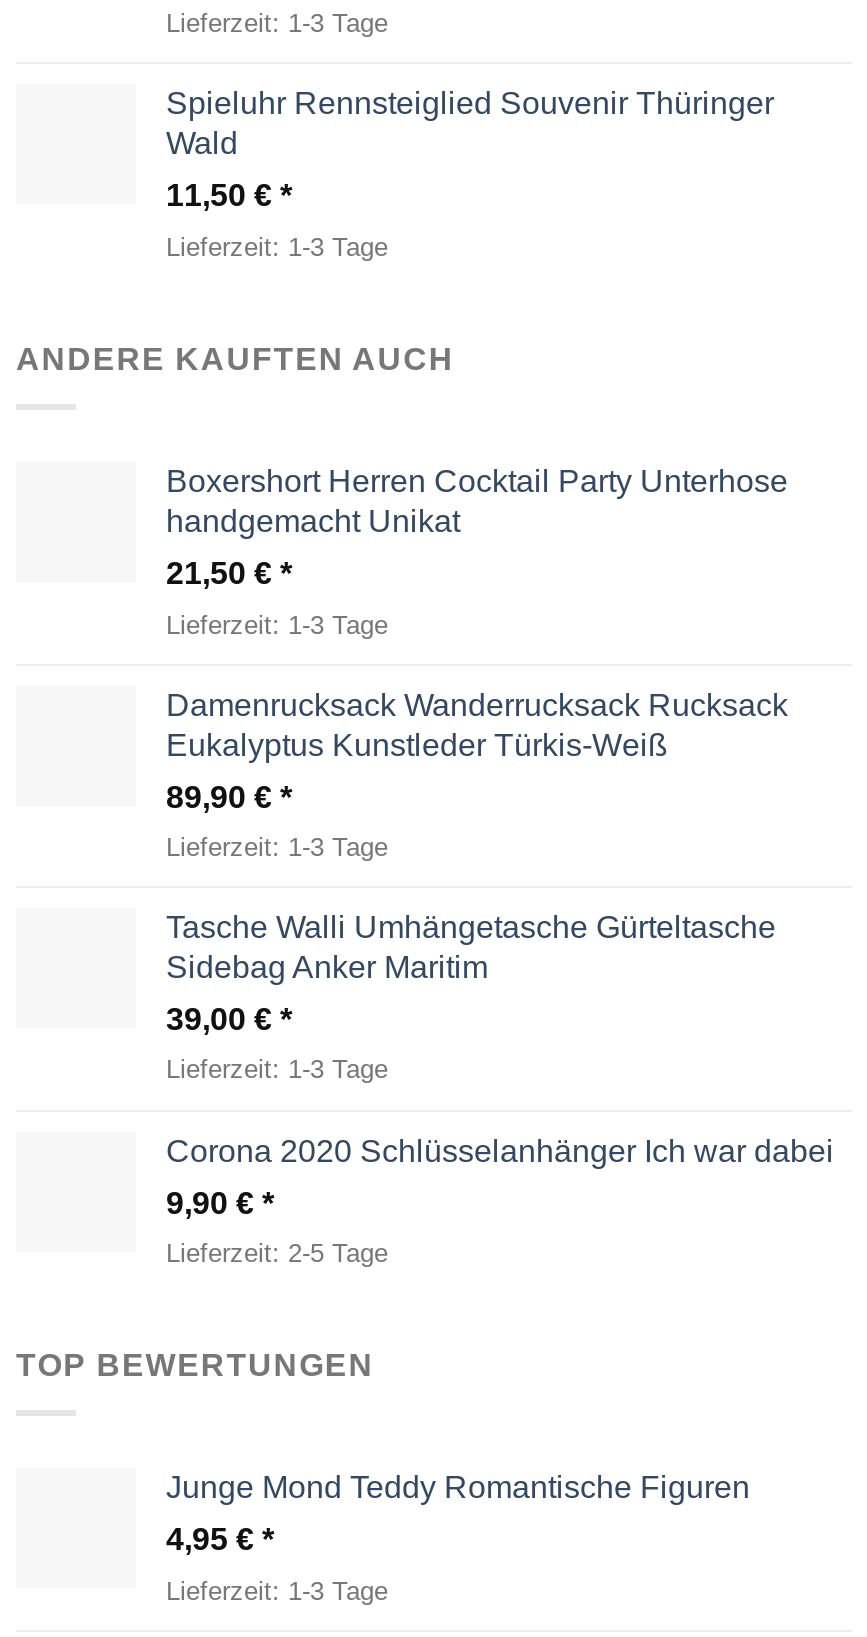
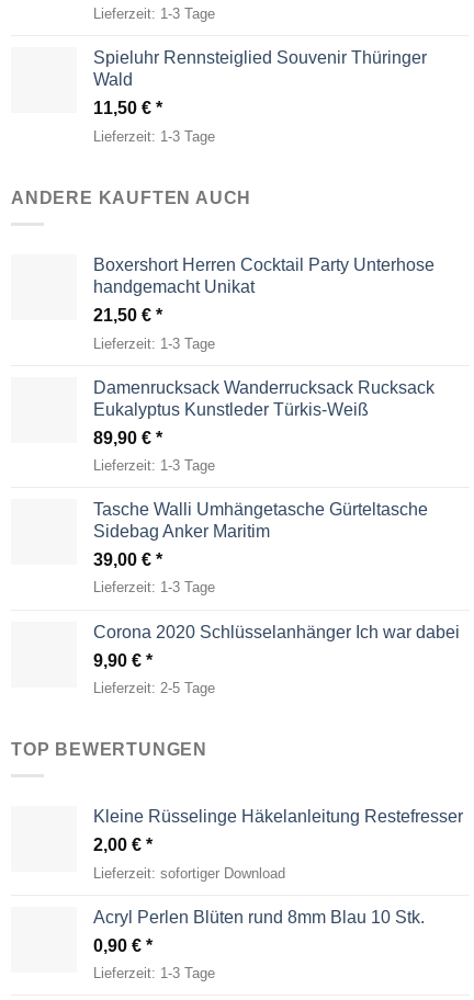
[166,1471,750,1557] Junge Mond Teddy Romantische Figuren | 4,95 € -> [93,807,463,955] Kleine Rüsselinge Häkelanleitung Restefresser | 2,00 € | Lieferzeit: sofortiger Download | Acryl Perlen Blüten rund 8mm Blau 10 Stk. | 0,90 €

